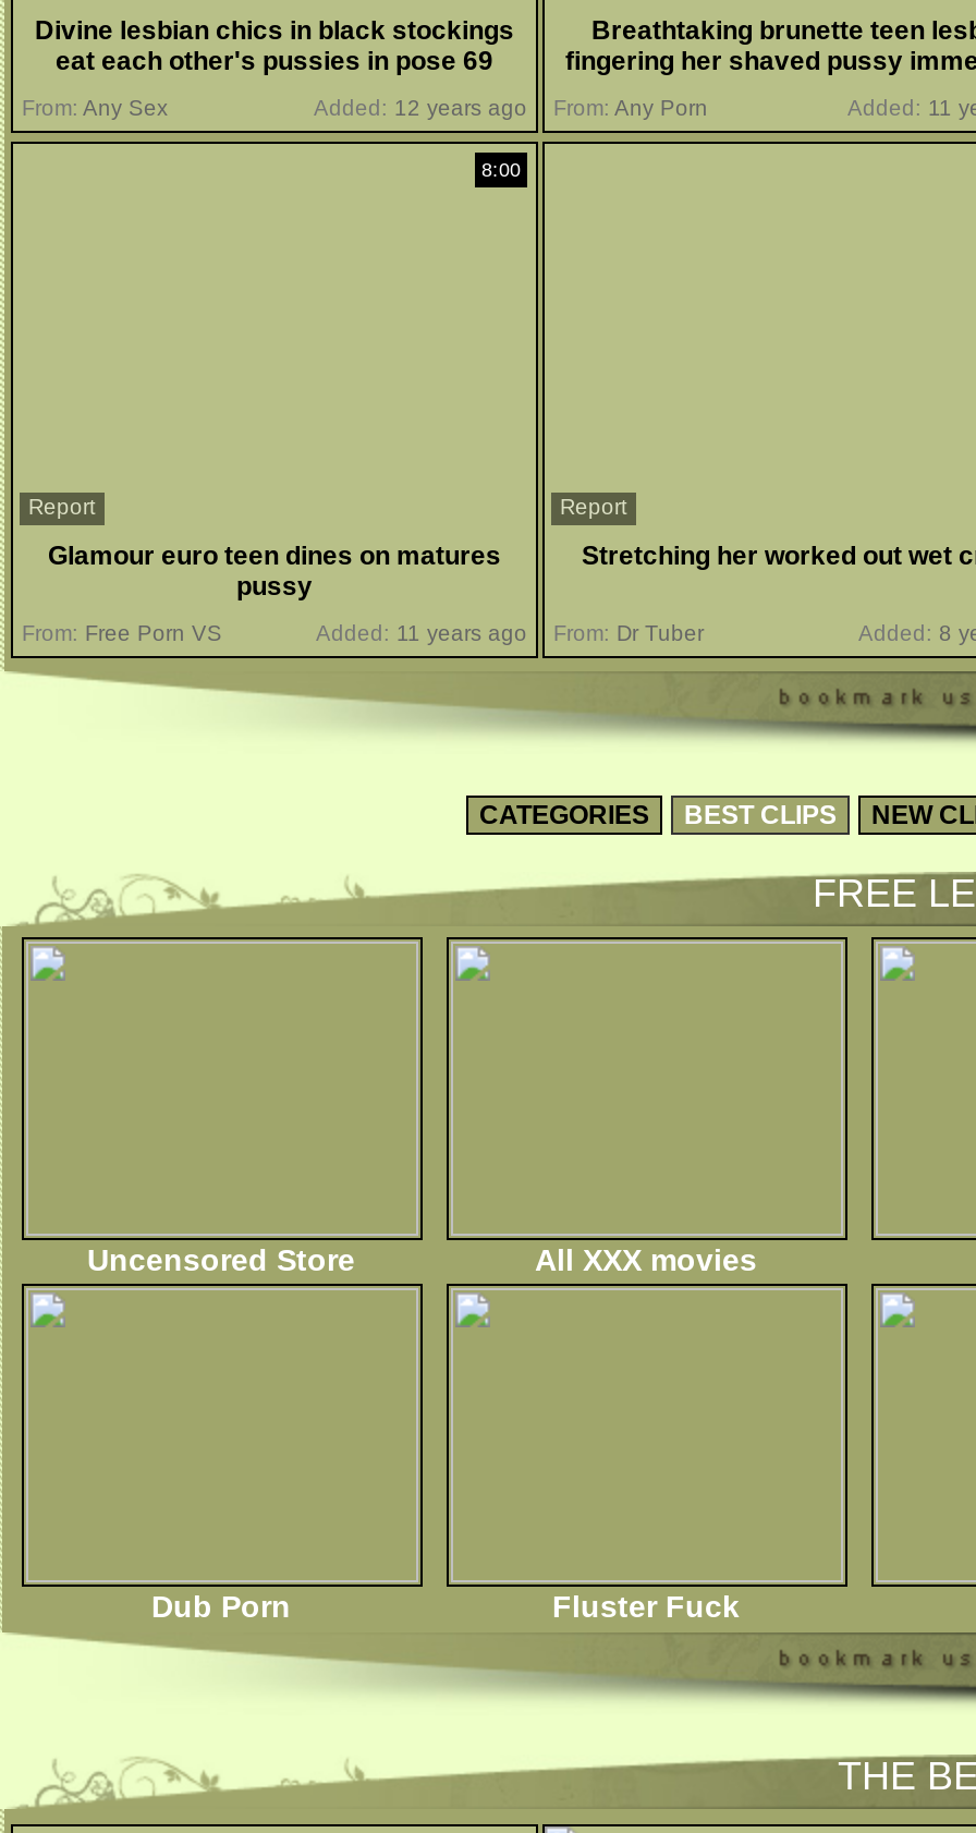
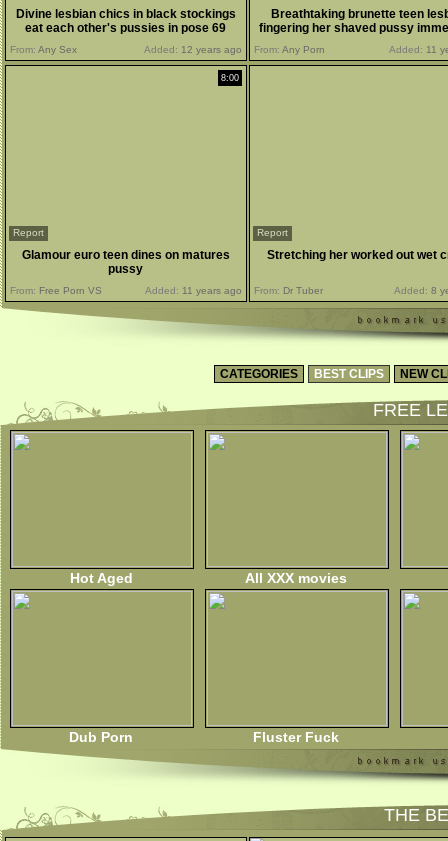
[87,1242,355,1277] Uncensored Store -> [70,570,133,586] Hot Aged

